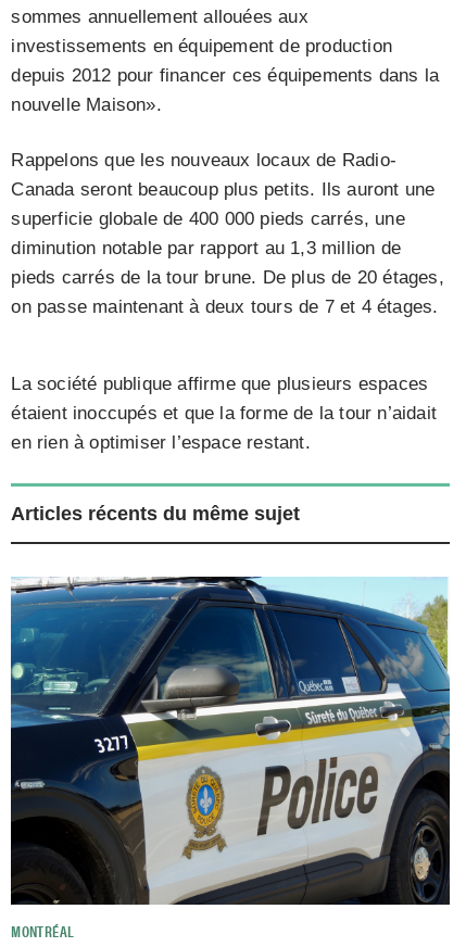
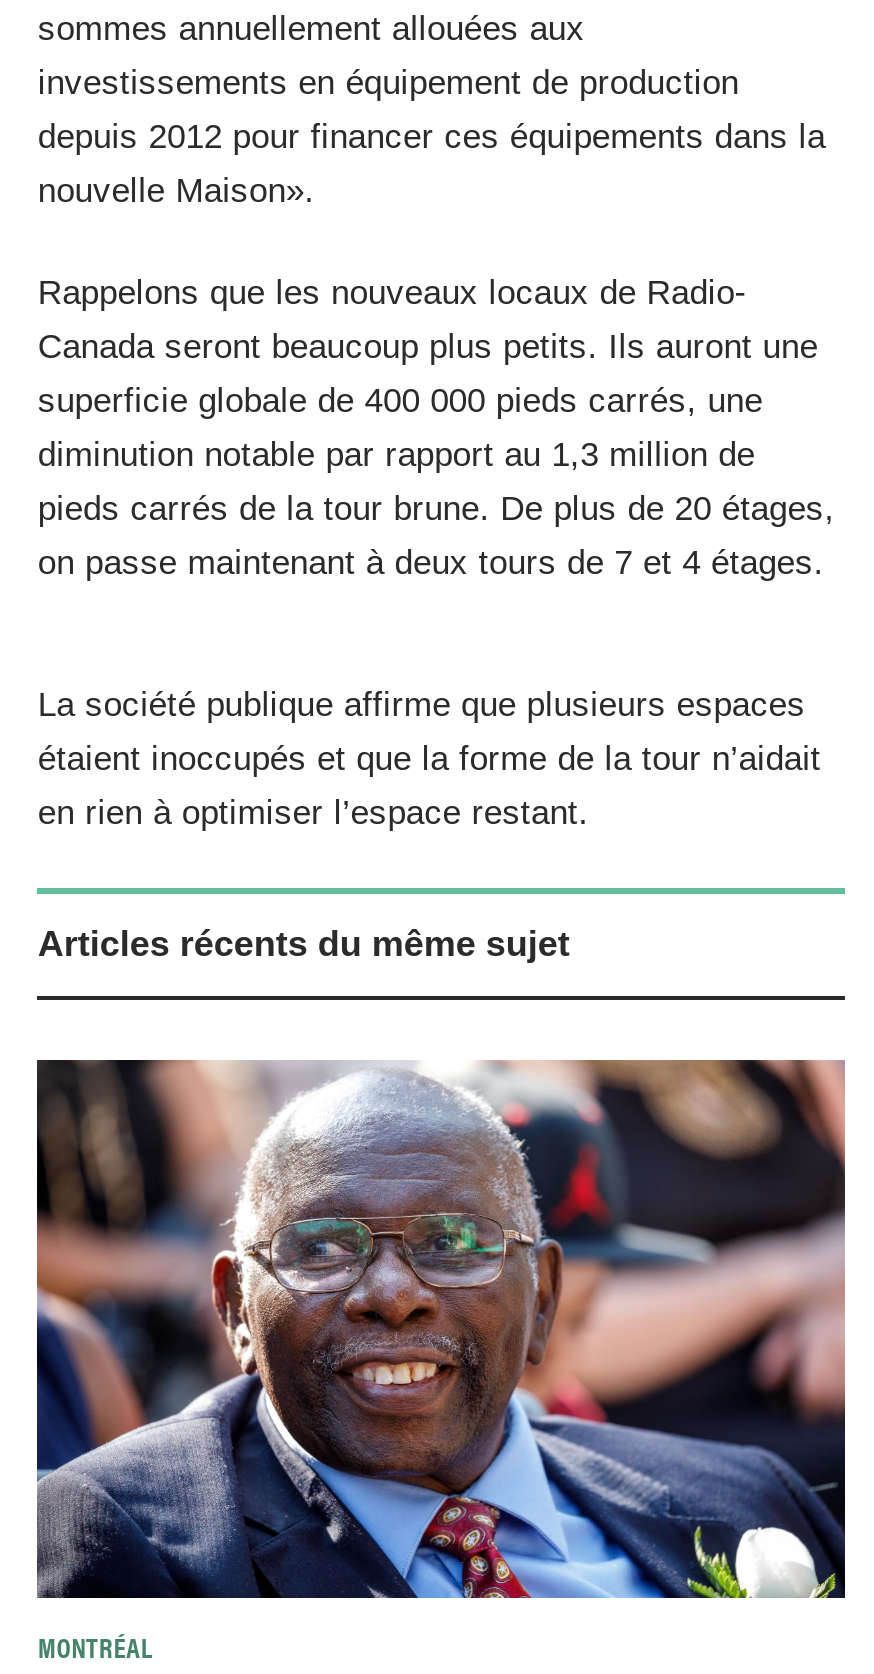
[10,576,451,906] [image] -> [35,1058,847,1600] [image]

